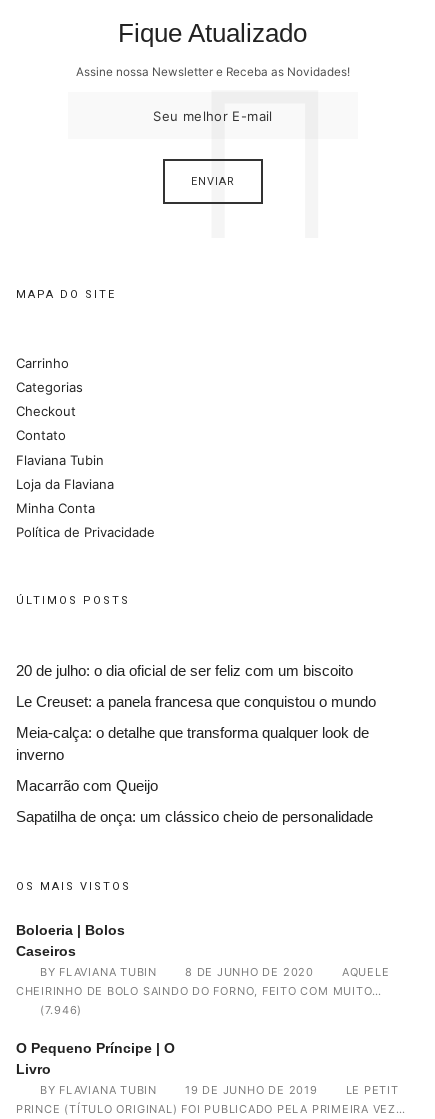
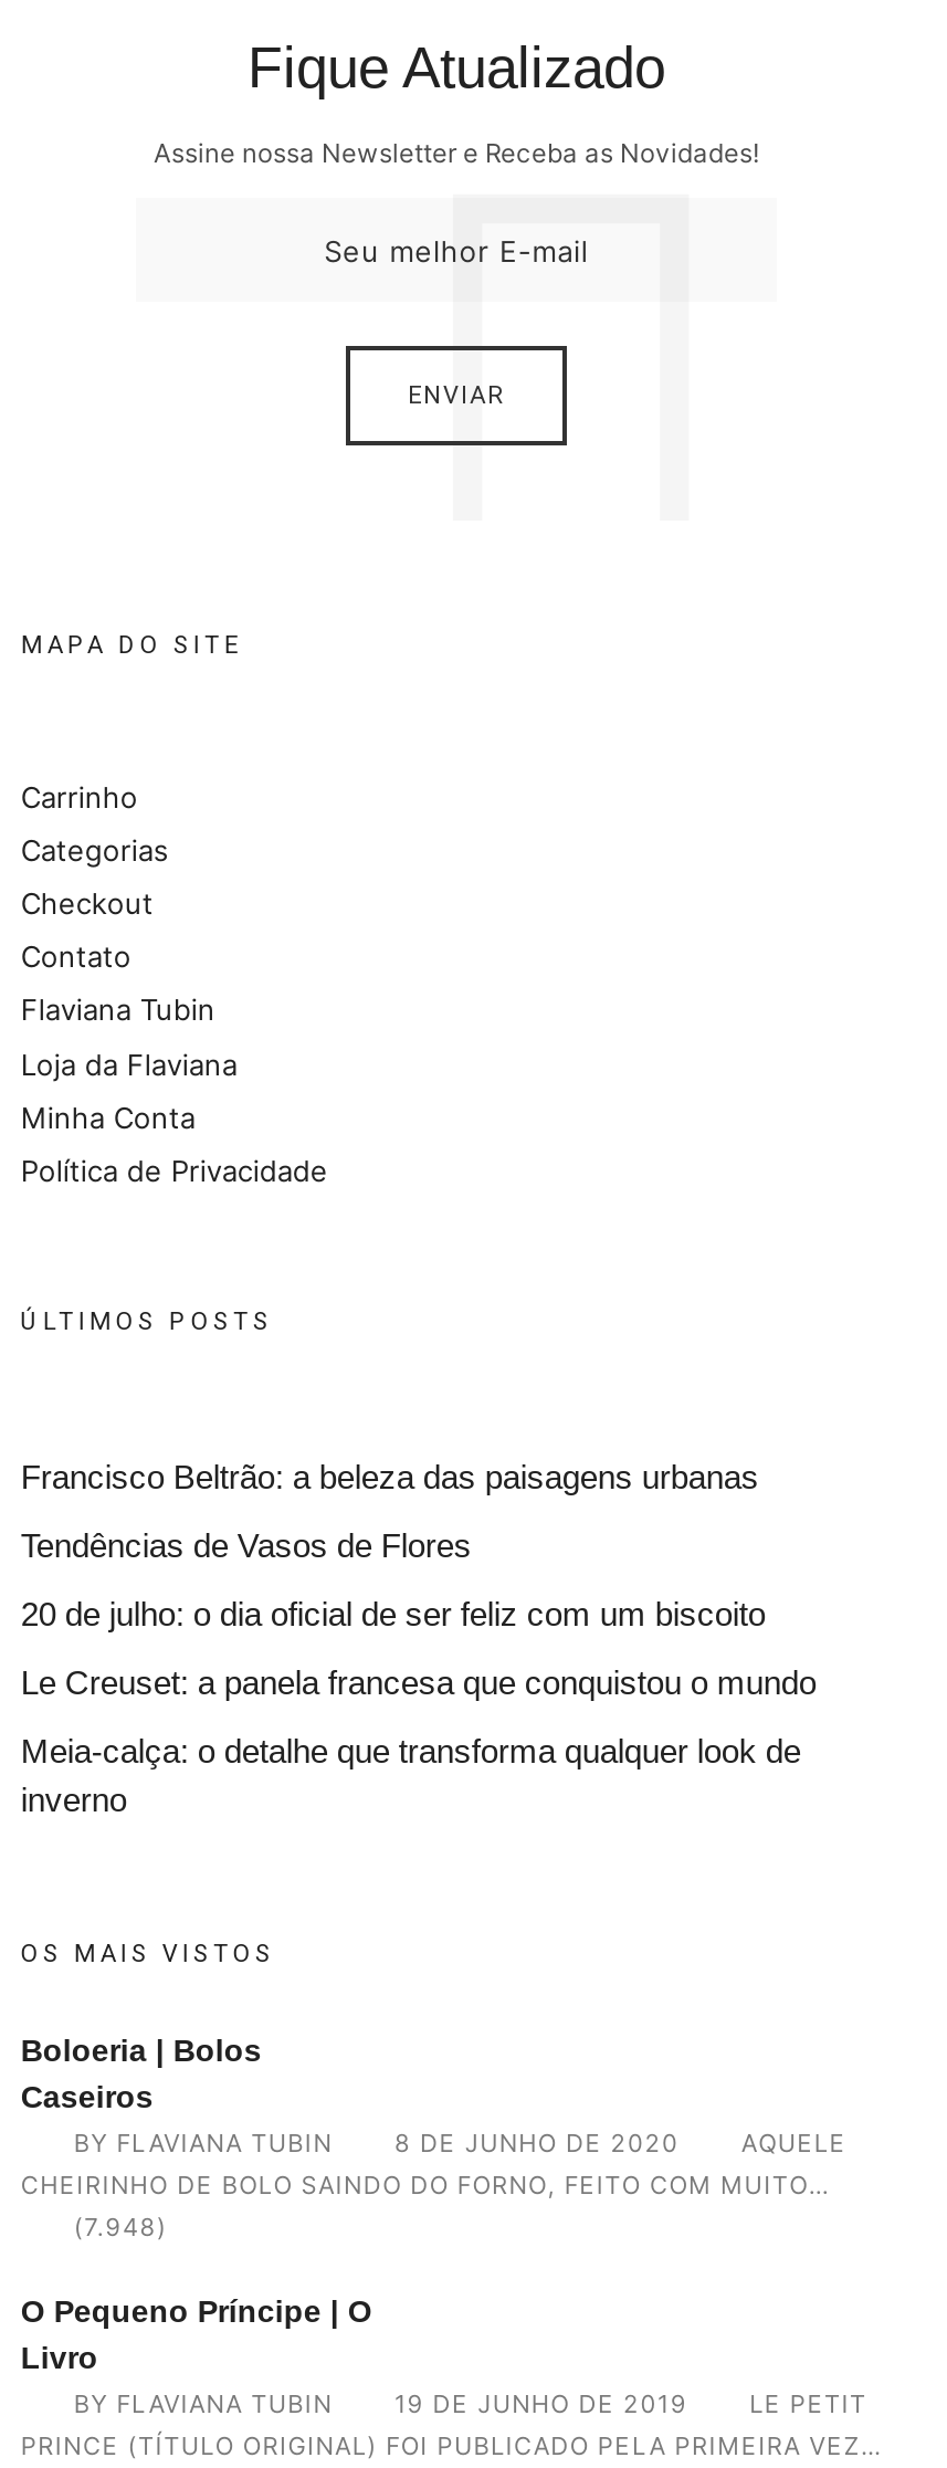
none -> [21,1458,759,1564] Francisco Beltrão: a beleza das paisagens urbanas | Tendências de Vasos de Flores
moved [16,662,376,763] -> [21,1595,816,1818]: 20 de julho: o dia oficial de ser feliz com um biscoito | Le Creuset: a panela francesa que conquistou o mundo | Meia-calça: o detalhe que transforma qualquer look de | inverno
[16,777,373,825] Macarrão com Queijo | Sapatilha de onça: um clássico cheio de personalidade -> none
[40,1003,82,1017] (7.946) -> [74,2212,168,2243] (7.948)

